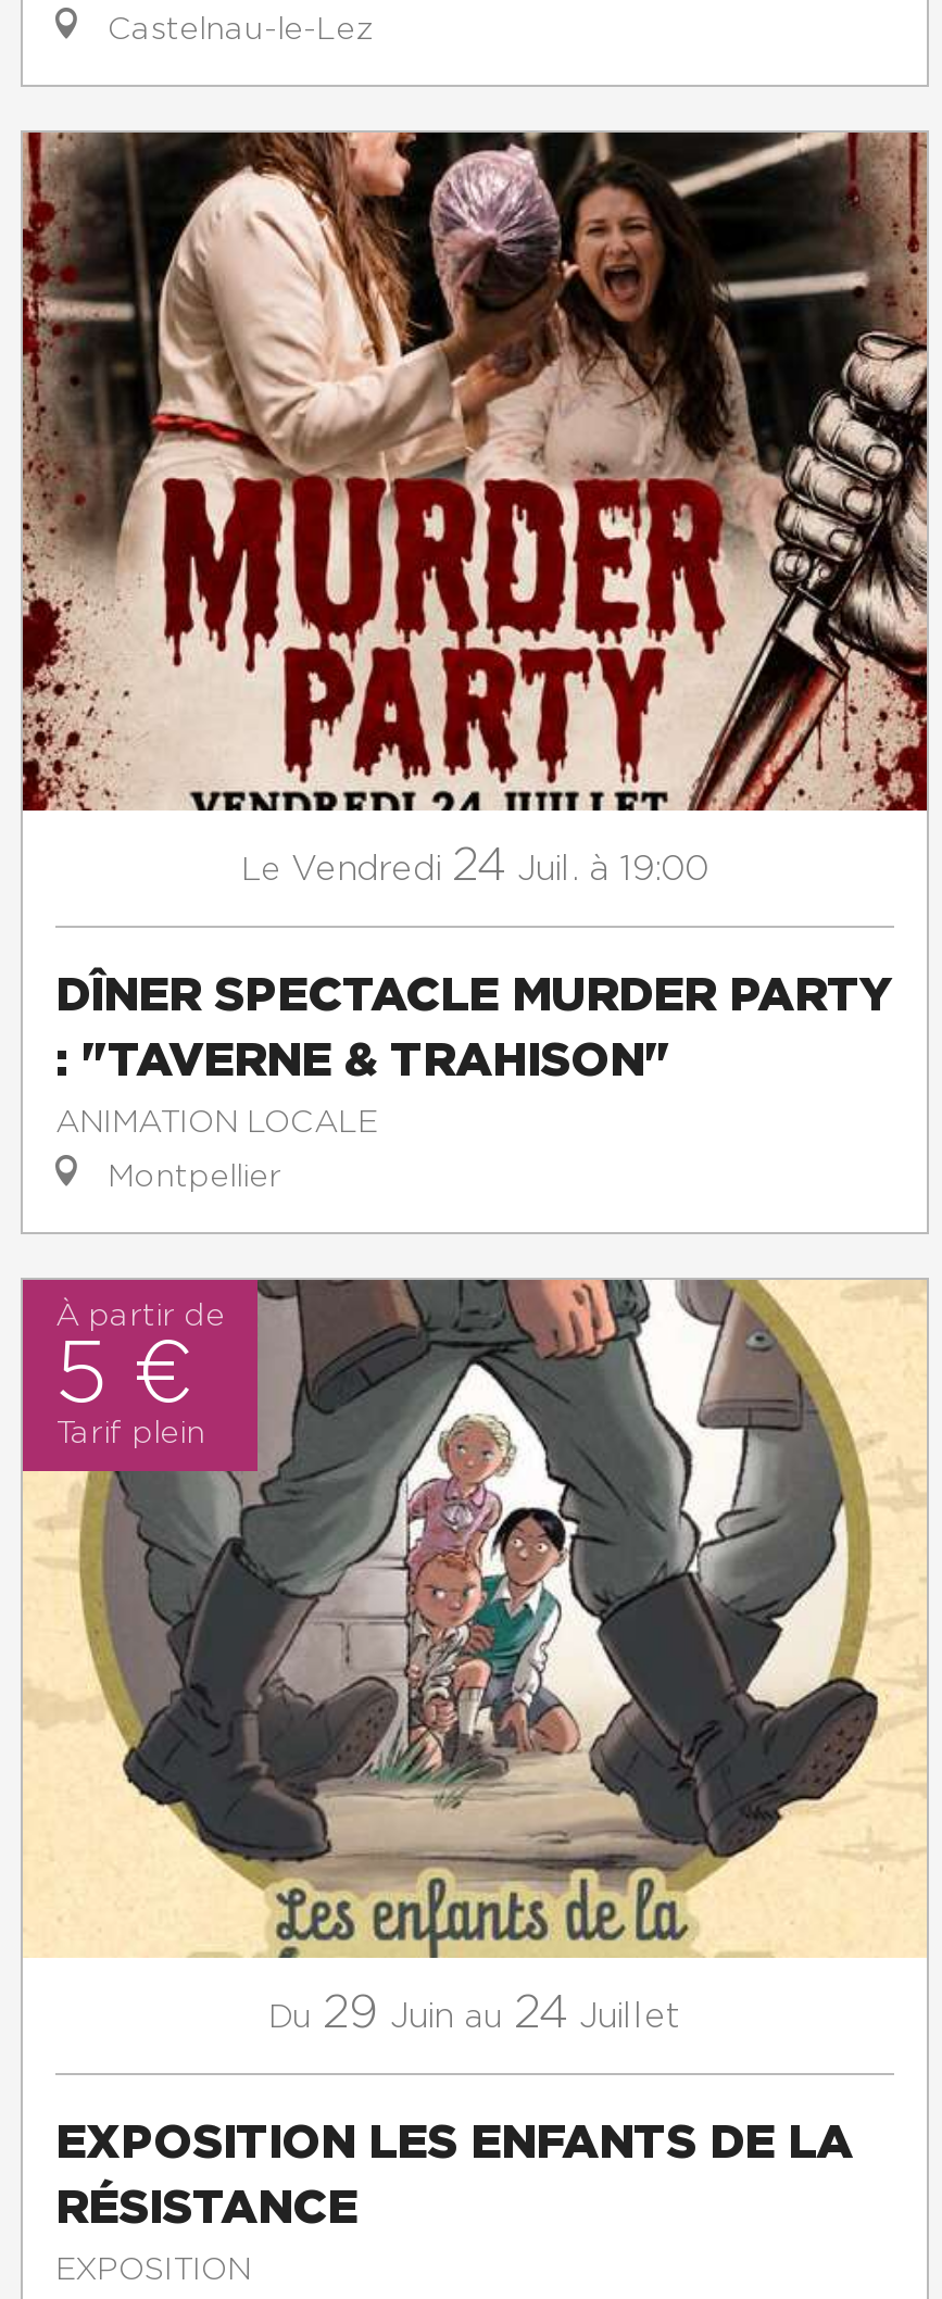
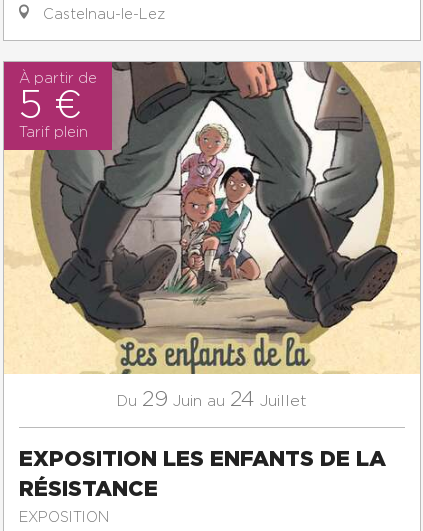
[21,130,929,1193] [image] | Le Vendredi 24 Juil. à 19:00 | DÎNER SPECTACLE MURDER PARTY | : "TAVERNE & TRAHISON" | ANIMATION LOCALE | Montpellier -> none

